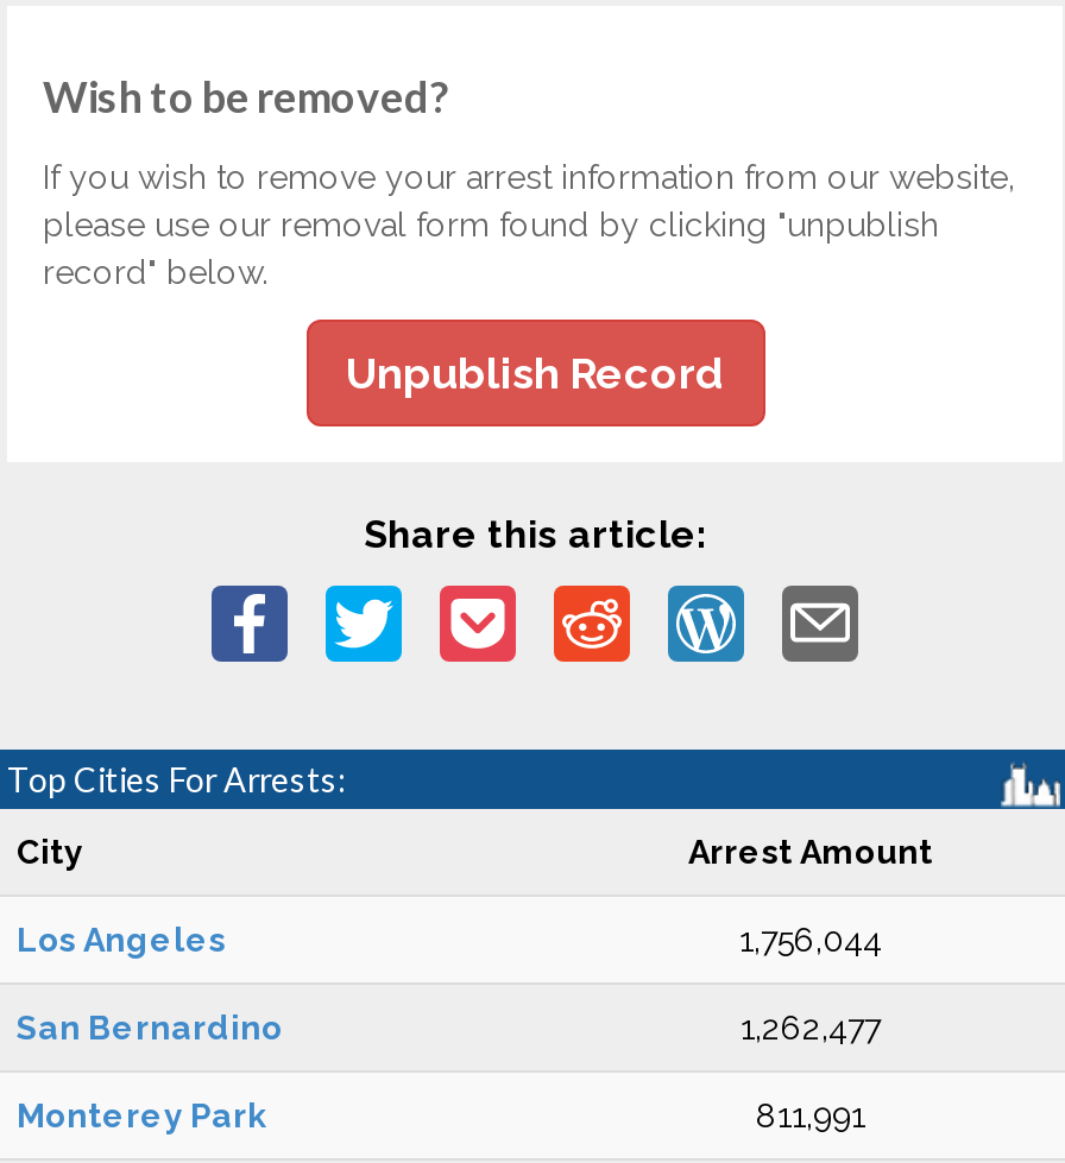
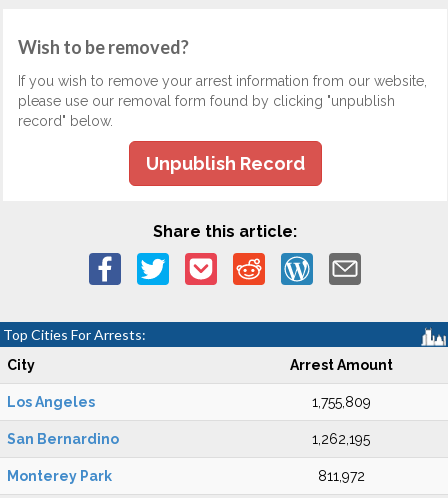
[739,921,882,959] 1,756,044 -> [311,394,370,410] 1,755,809
[741,1009,881,1047] 1,262,477 -> [312,431,370,447] 1,262,195
[756,1096,865,1134] 811,991 -> [317,468,364,484] 811,972

